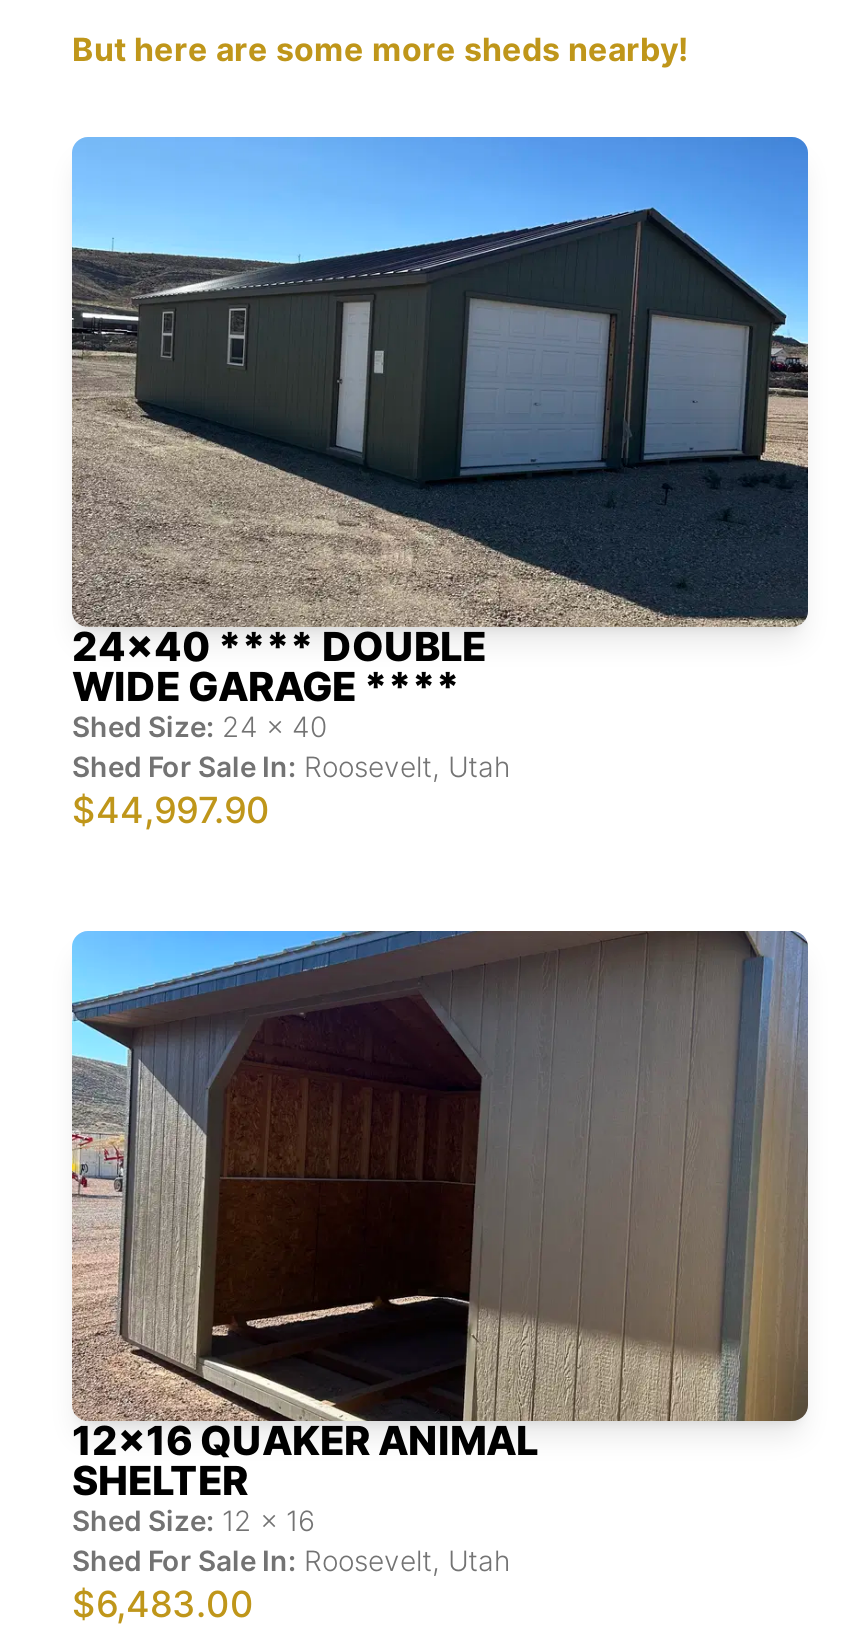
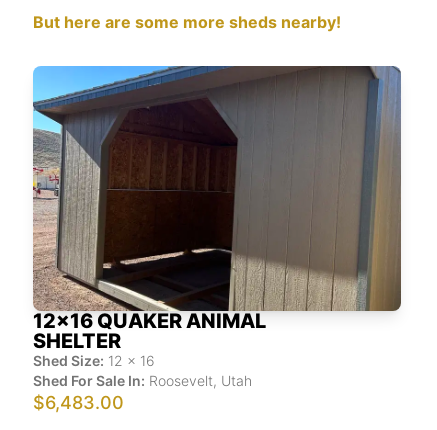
[70,135,810,831] [image] | 24x40 **** DOUBLE | WIDE GARAGE **** | Shed Size: 24 x 40 | Shed For Sale In: Roosevelt, Utah | $44,997.90 -> none

